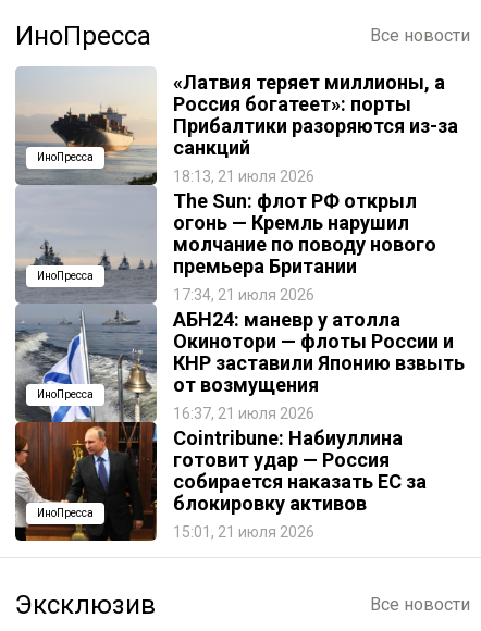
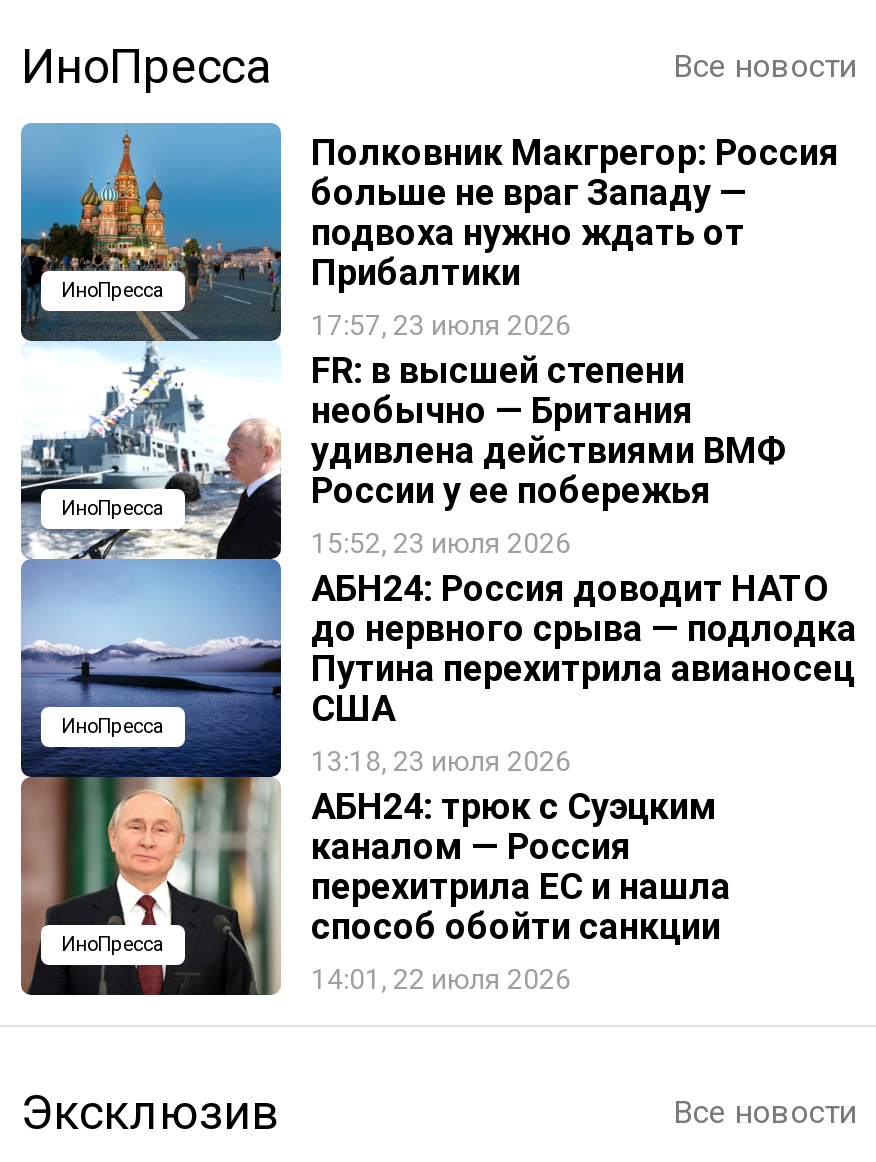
[14,67,458,542] [image] | «Латвия теряет миллионы, а | Россия богатеет»: порты | Прибалтики разоряются из-за | санкций | 18:13, 21 июля 2026 -> [19,123,839,997] [image] | Полковник Макгрегор: Россия | больше не враг Западу — | подвоха нужно ждать от | Прибалтики | 17:57, 23 июля 2026
[173,190,436,304] The Sun: флот РФ открыл | огонь — Кремль нарушил | молчание по поводу нового | премьера Британии | 17:34, 21 июля 2026 -> [311,350,787,560] FR: в высшей степени | необычно — Британия | удивлена действиями ВМФ | России у ее побережья | 15:52, 23 июля 2026
[173,308,464,423] АБН24: маневр у атолла | Окинотори — флоты России и | КНР заставили Японию взвыть | от возмущения | 16:37, 21 июля 2026 -> [311,568,857,778] АБН24: Россия доводит НАТО | до нервного срыва — подлодка | Путина перехитрила авианосец | США | 13:18, 23 июля 2026
[173,427,427,541] Cointribune: Набиуллина | готовит удар — Россия | собирается наказать EC за | блокировку активов | 15:01, 21 июля 2026 -> [311,786,731,996] АБН24: трюк с Суэцким | каналом — Россия | перехитрила EC и нашла | способ обойти санкции | 14:01, 22 июля 2026

